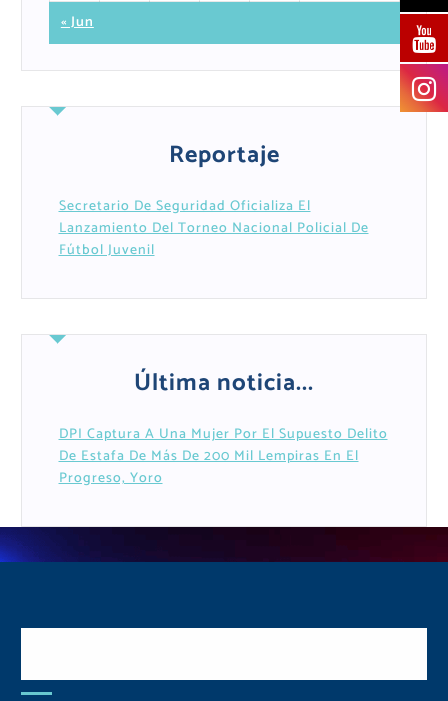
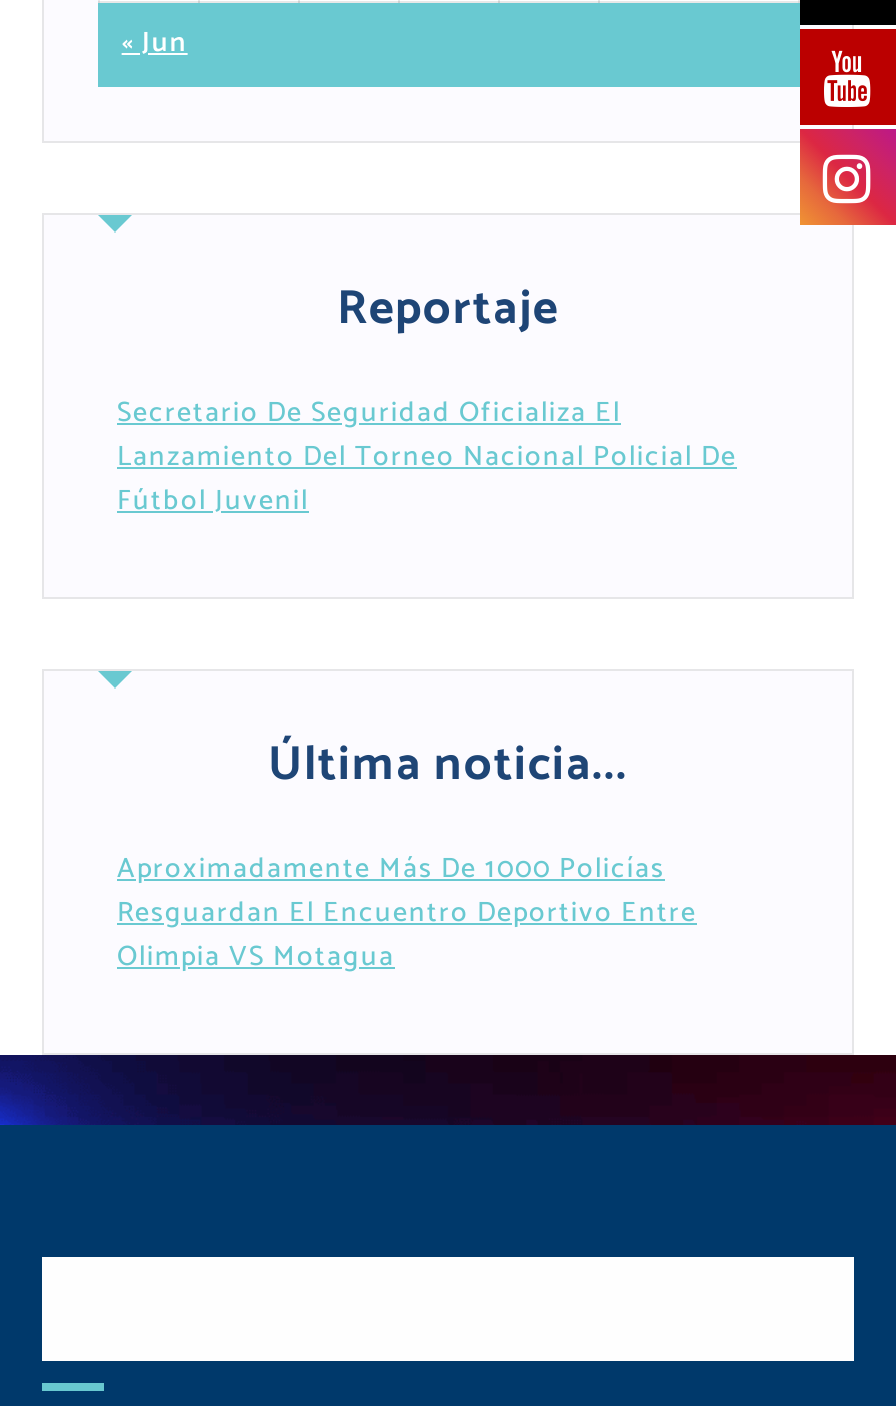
[58,423,387,490] DPI Captura A Una Mujer Por El Supuesto Delito | De Estafa De Más De 200 Mil Lempiras En El | Progreso, Yoro -> [117,846,697,980] Aproximadamente Más De 1000 Policías | Resguardan El Encuentro Deportivo Entre | Olimpia VS Motagua

